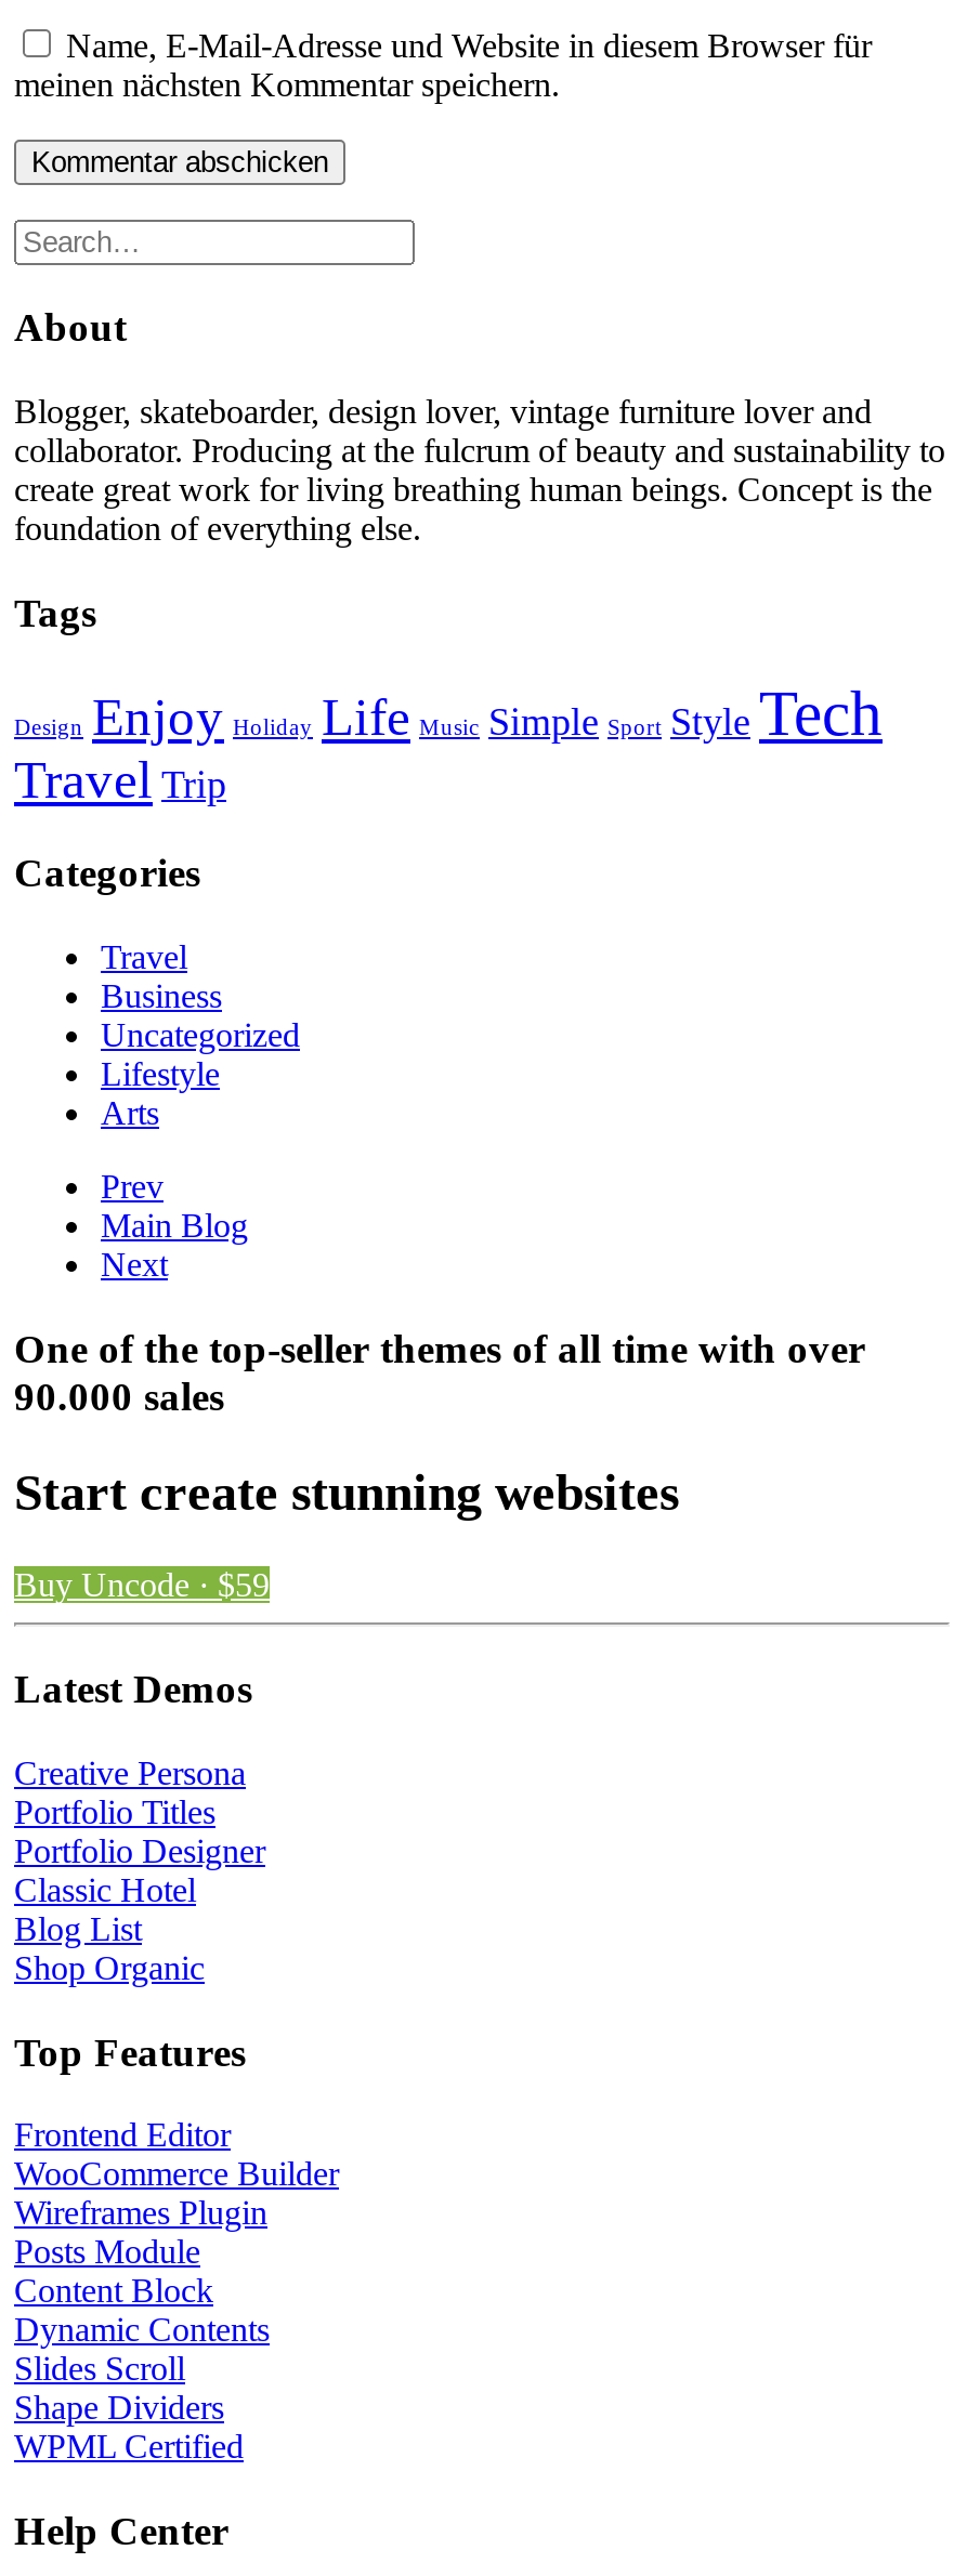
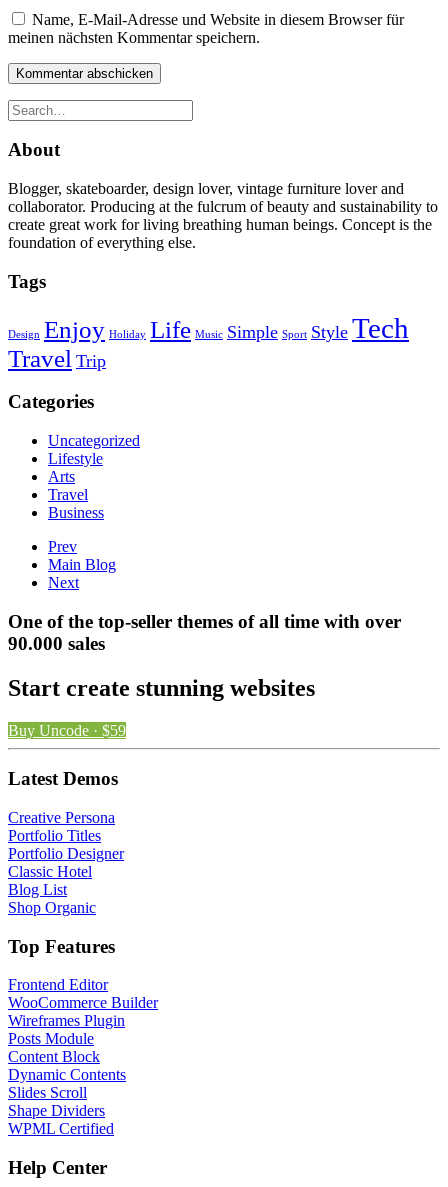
moved [101,938,222,1014] -> [48,486,104,521]: Travel | Business
moved [101,1016,300,1131] -> [48,432,140,485]: Uncategorized | Lifestyle | Arts

